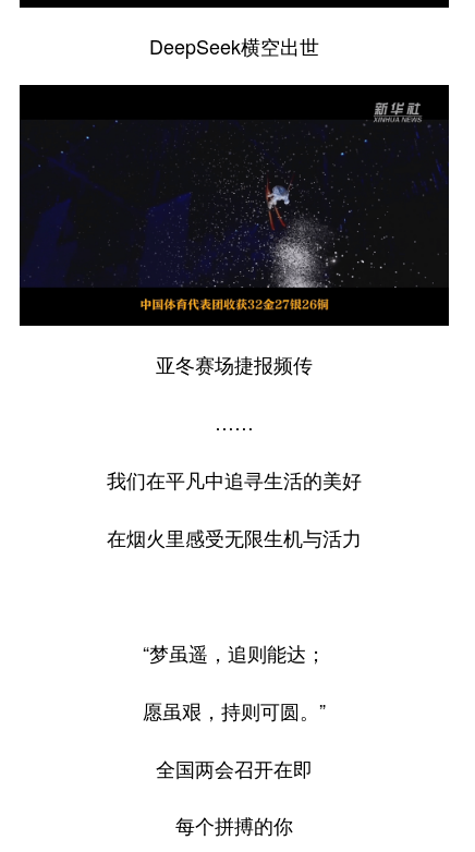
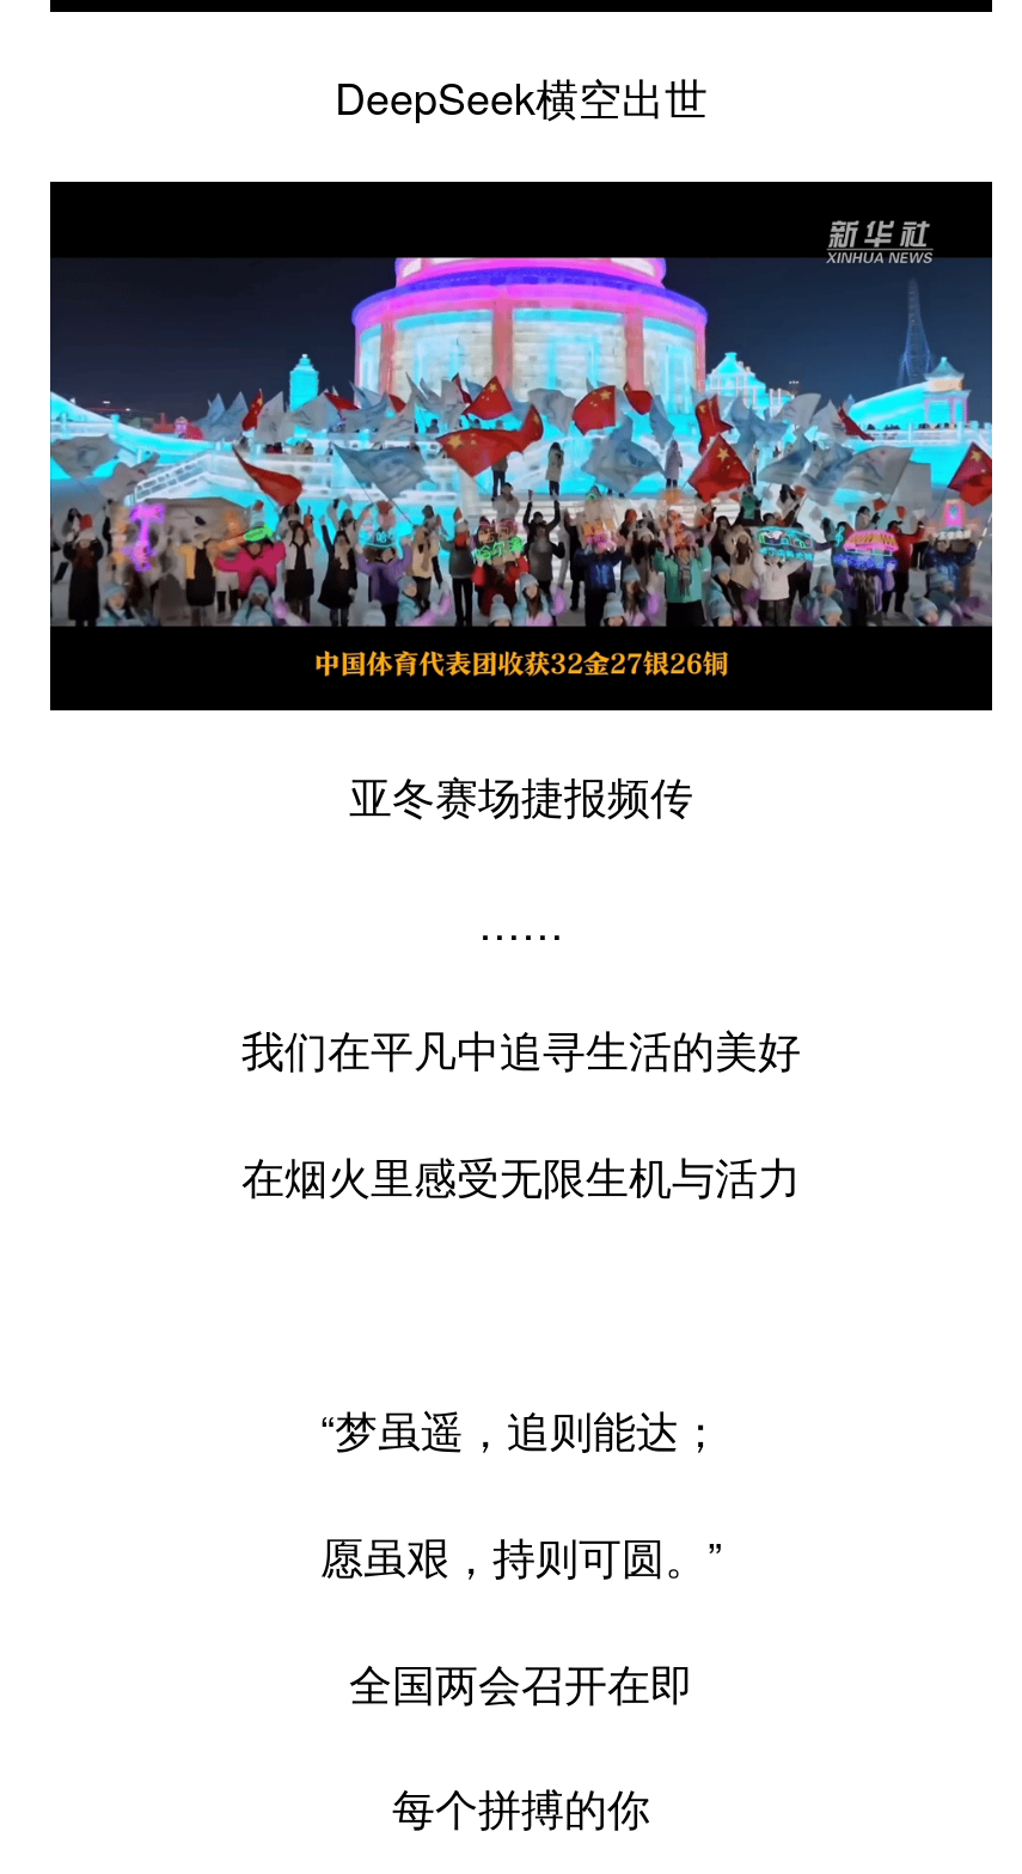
[19,120,450,289] [image] -> [48,256,995,629] [image]

